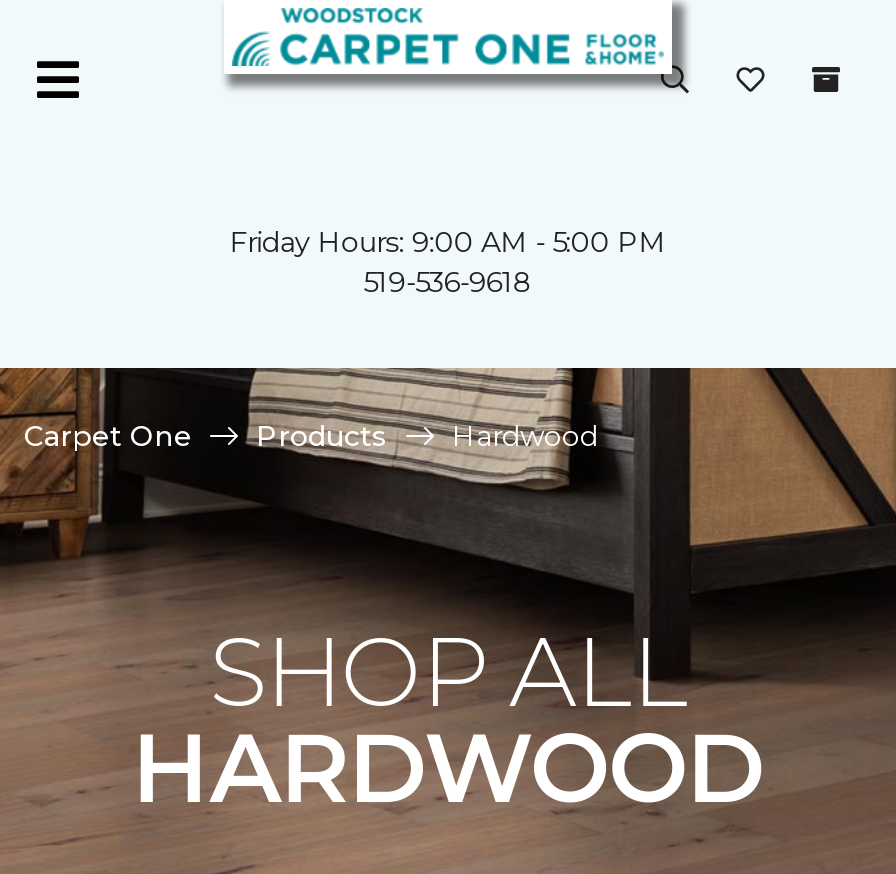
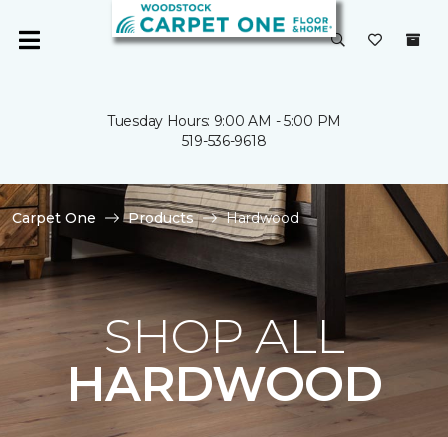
[230,224,666,260] Friday Hours: 9:00 AM - 5:00 PM -> [107,112,341,130] Tuesday Hours: 9:00 AM - 5:00 PM

